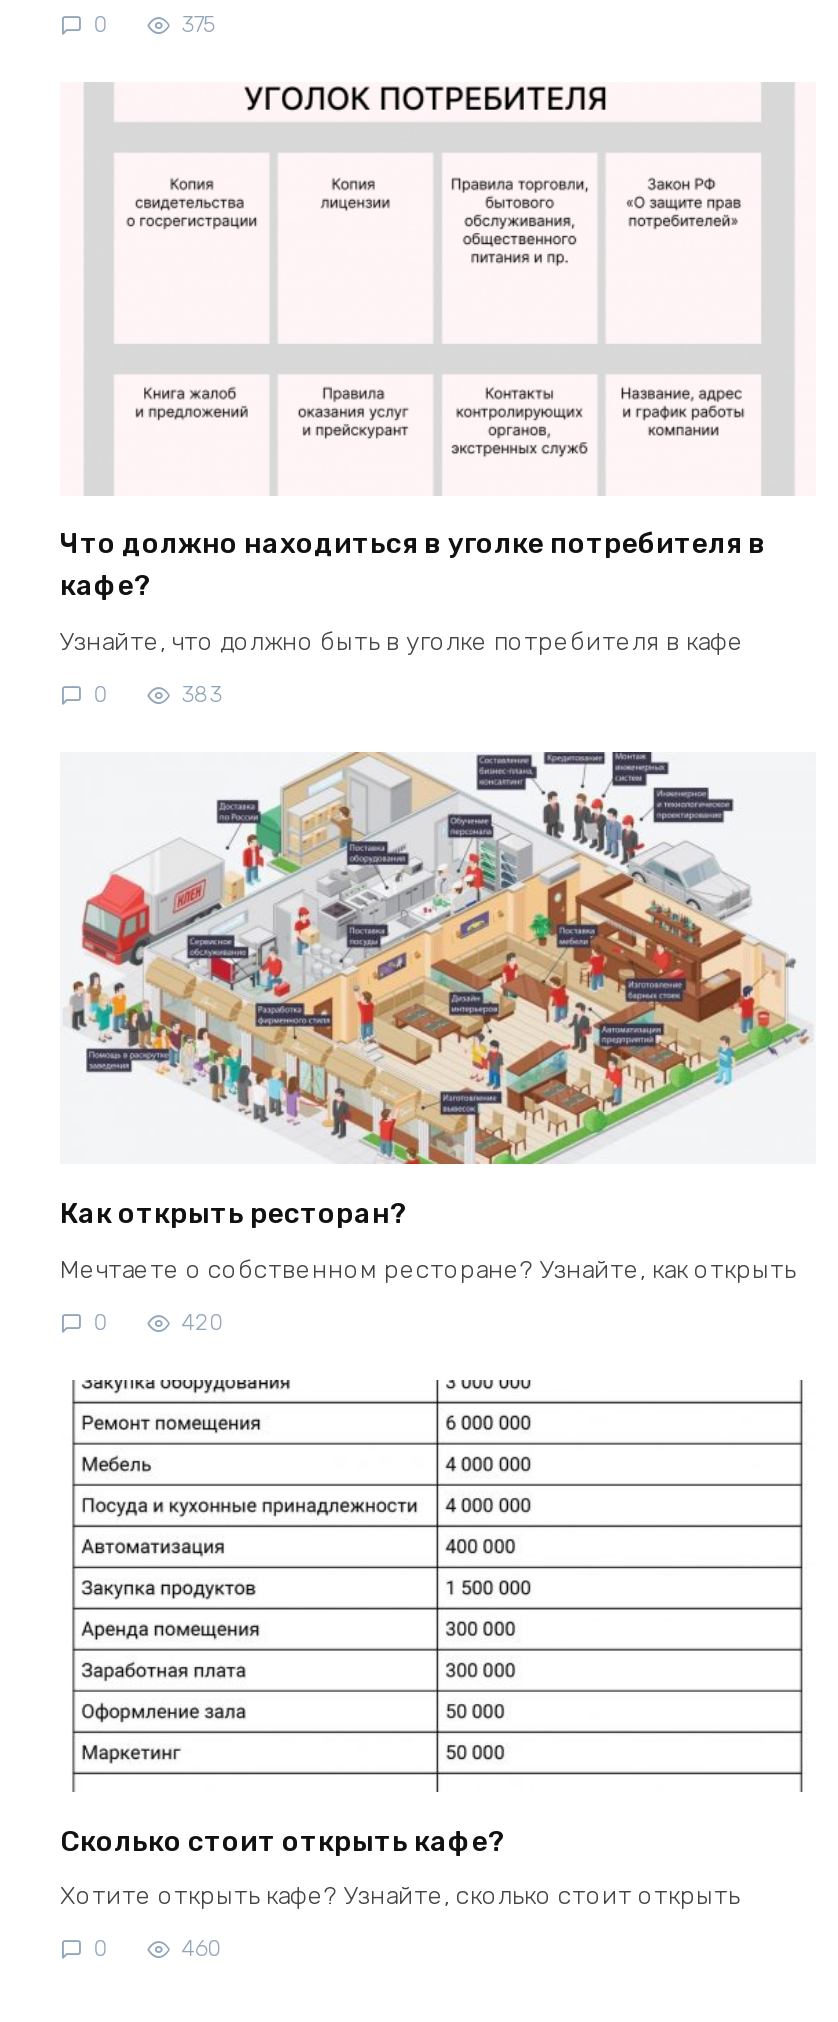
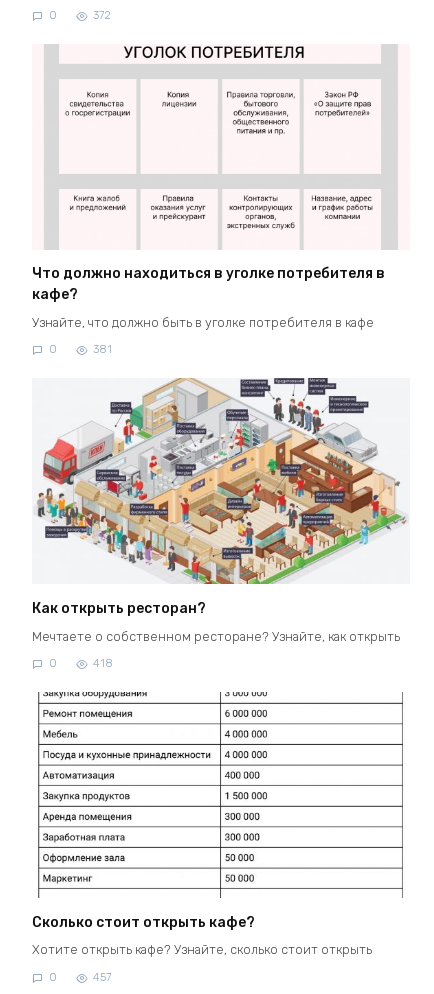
[181,13,215,39] 375 -> [93,9,111,22] 372
[181,683,221,709] 383 -> [93,343,112,356] 381
[181,1310,225,1336] 420 -> [93,657,113,670] 418
[181,1937,223,1963] 460 -> [93,971,111,984] 457

